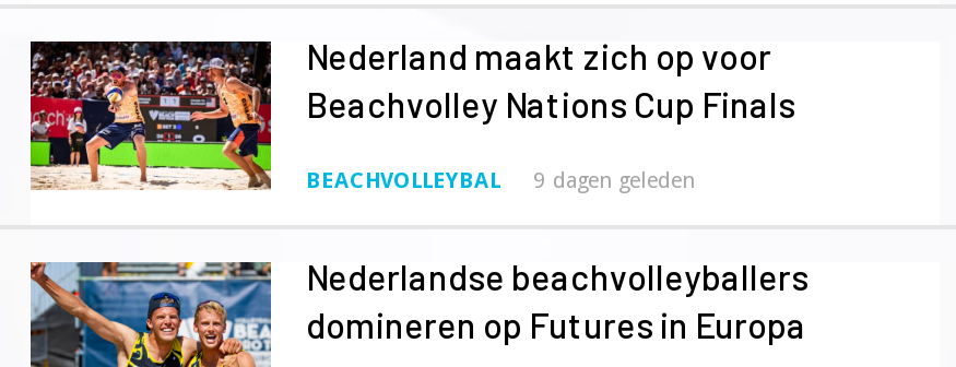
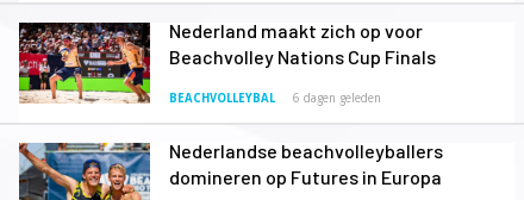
[533,168,695,192] 9 dagen geleden -> [293,92,381,105] 6 dagen geleden

